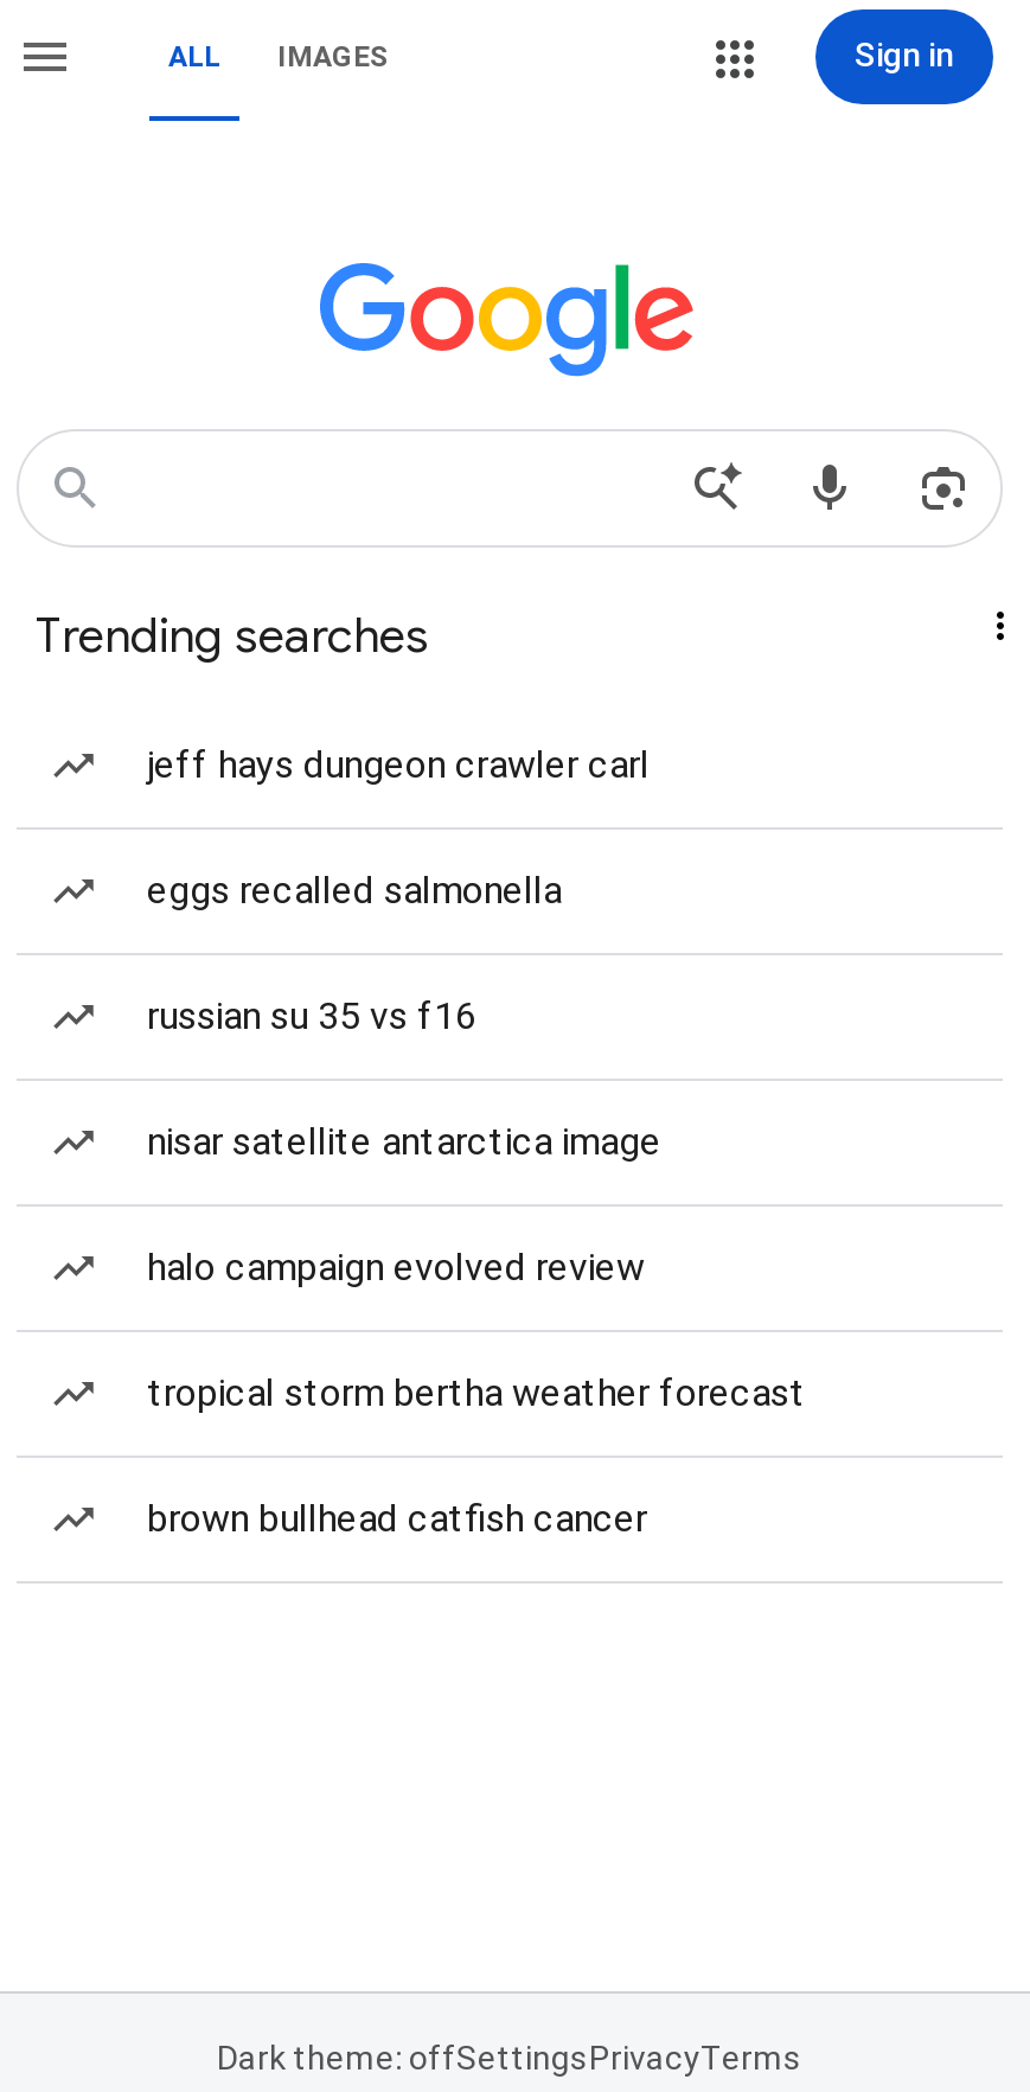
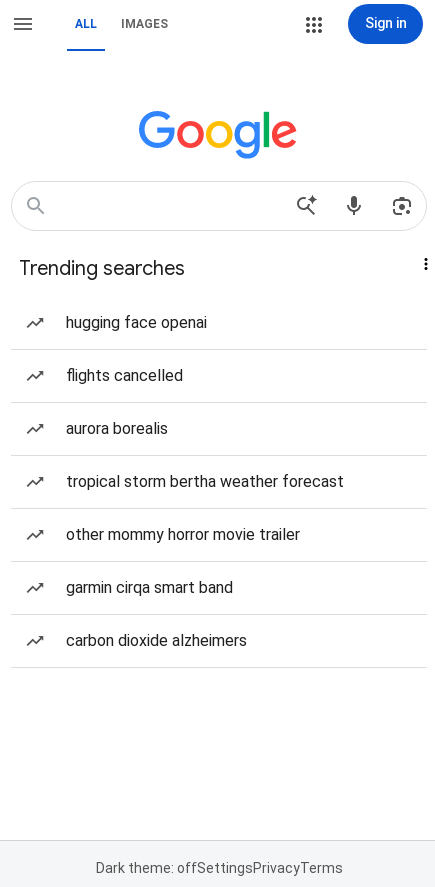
[147,742,661,1290] jeff hays dungeon crawler carl | eggs recalled salmonella | russian su 35 vs f16 | nisar satellite antarctica image | halo campaign evolved review -> [66,313,207,438] hugging face openai | flights cancelled | aurora borealis
moved [147,1370,806,1415] -> [66,472,344,491]: tropical storm bertha weather forecast
[147,1496,647,1541] brown bullhead catfish cancer -> [66,525,300,650] other mommy horror movie trailer | garmin cirqa smart band | carbon dioxide alzheimers

